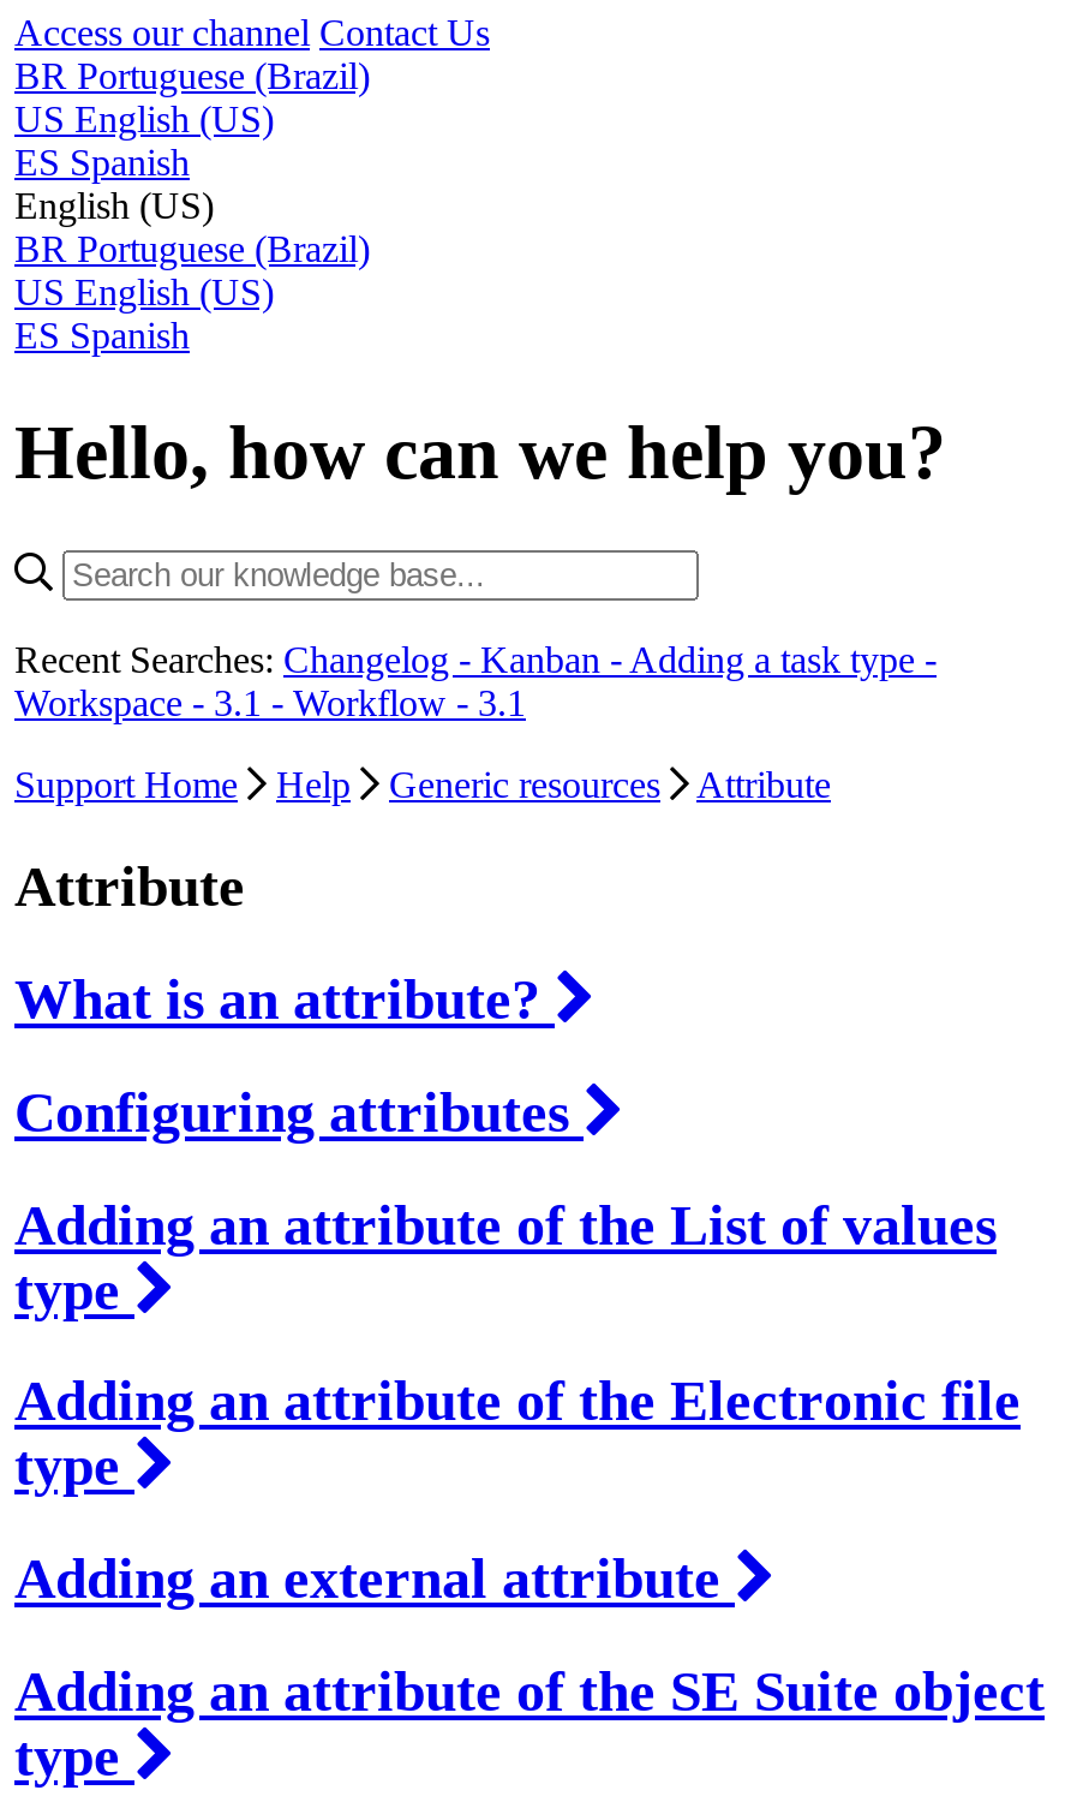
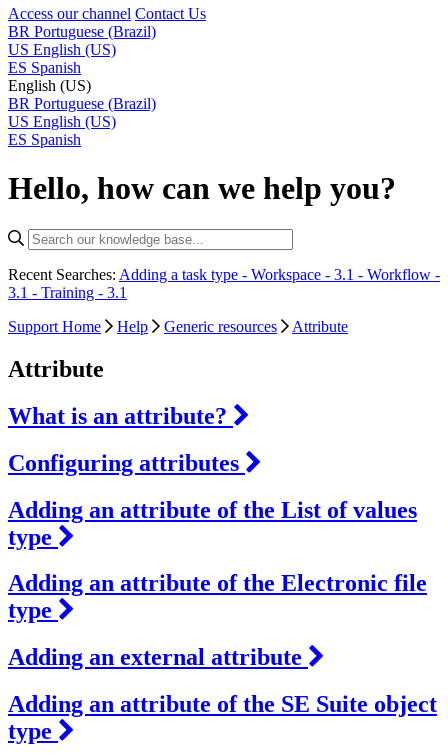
[14,639,937,723] Recent Searches: Changelog - Kanban - Adding a task type - | Workspace - 3.1 - Workflow - 3.1 -> [8,266,440,301] Recent Searches: Adding a task type - Workspace - 3.1 - Workflow - | 3.1 - Training - 3.1

